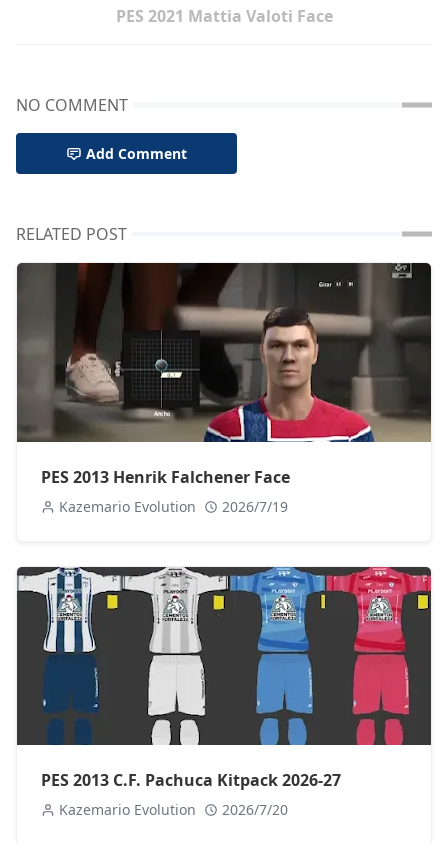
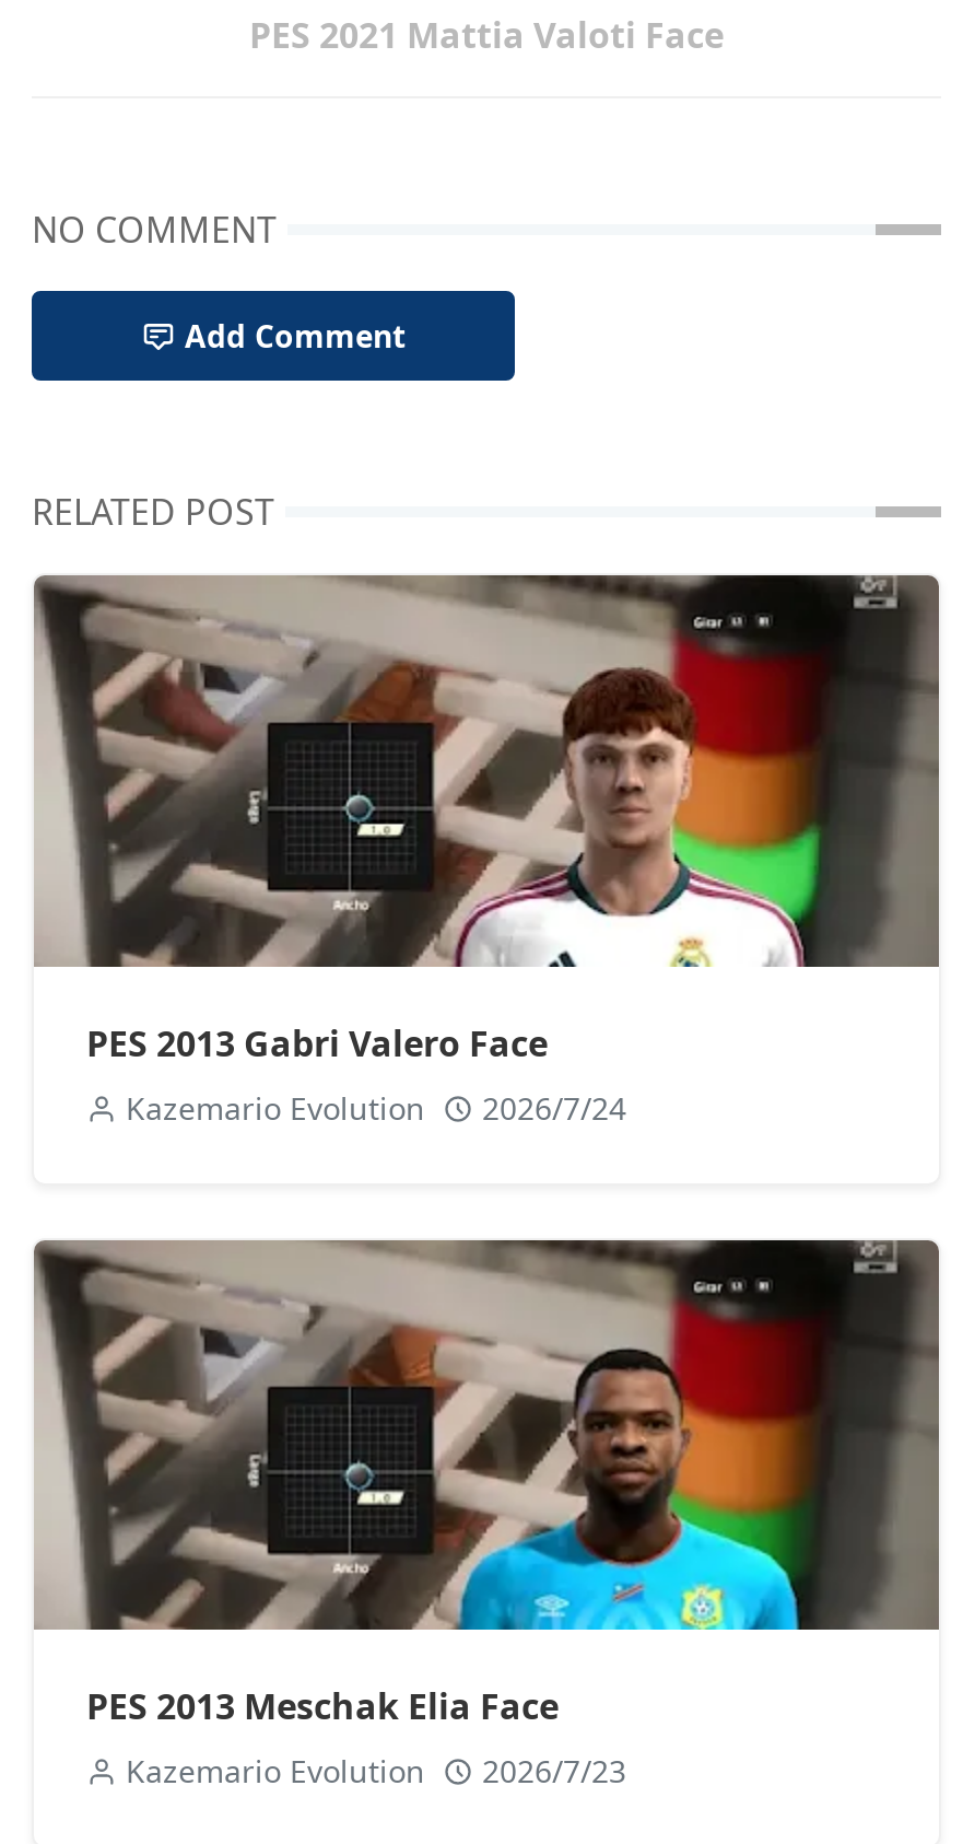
[17,262,431,487] [image] | PES 2013 Henrik Falchener Face -> [34,573,939,1066] [image] | PES 2013 Gabri Valero Face
[59,496,288,515] Kazemario Evolution 2026/7/19 -> [126,1086,626,1128] Kazemario Evolution 2026/7/24
[17,566,432,790] [image] | PES 2013 C.F. Pachuca Kitpack 2026-27 -> [34,1238,941,1729] [image] | PES 2013 Meschak Elia Face
[59,799,288,818] Kazemario Evolution 2026/7/20 -> [126,1749,626,1790] Kazemario Evolution 2026/7/23

